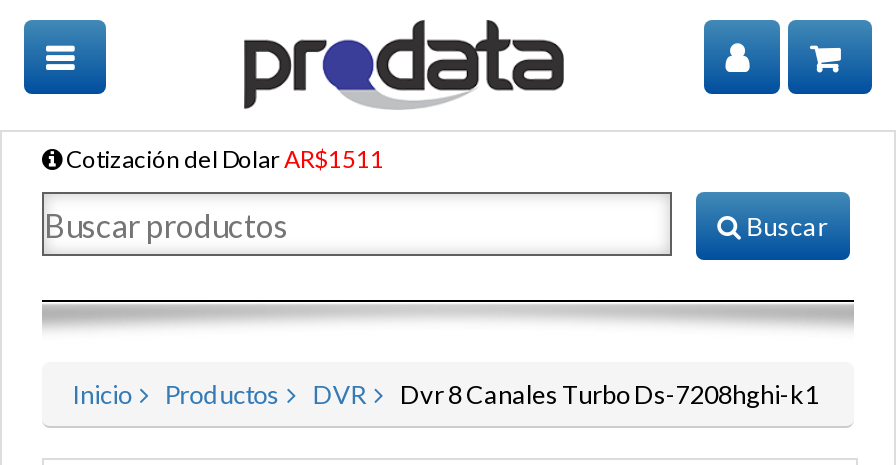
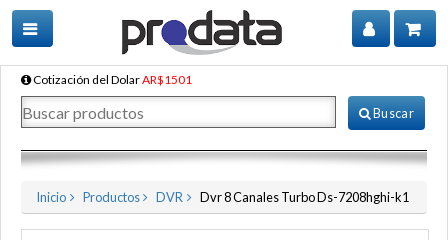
[62,144,384,174] Cotización del DolarAR$1511 -> [31,72,192,87] Cotización del DolarAR$1501

